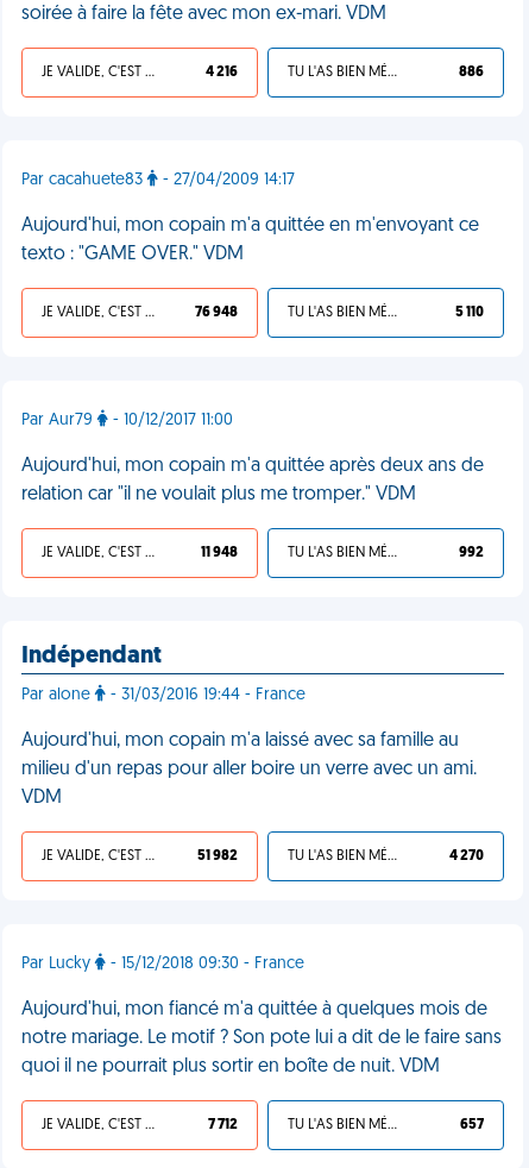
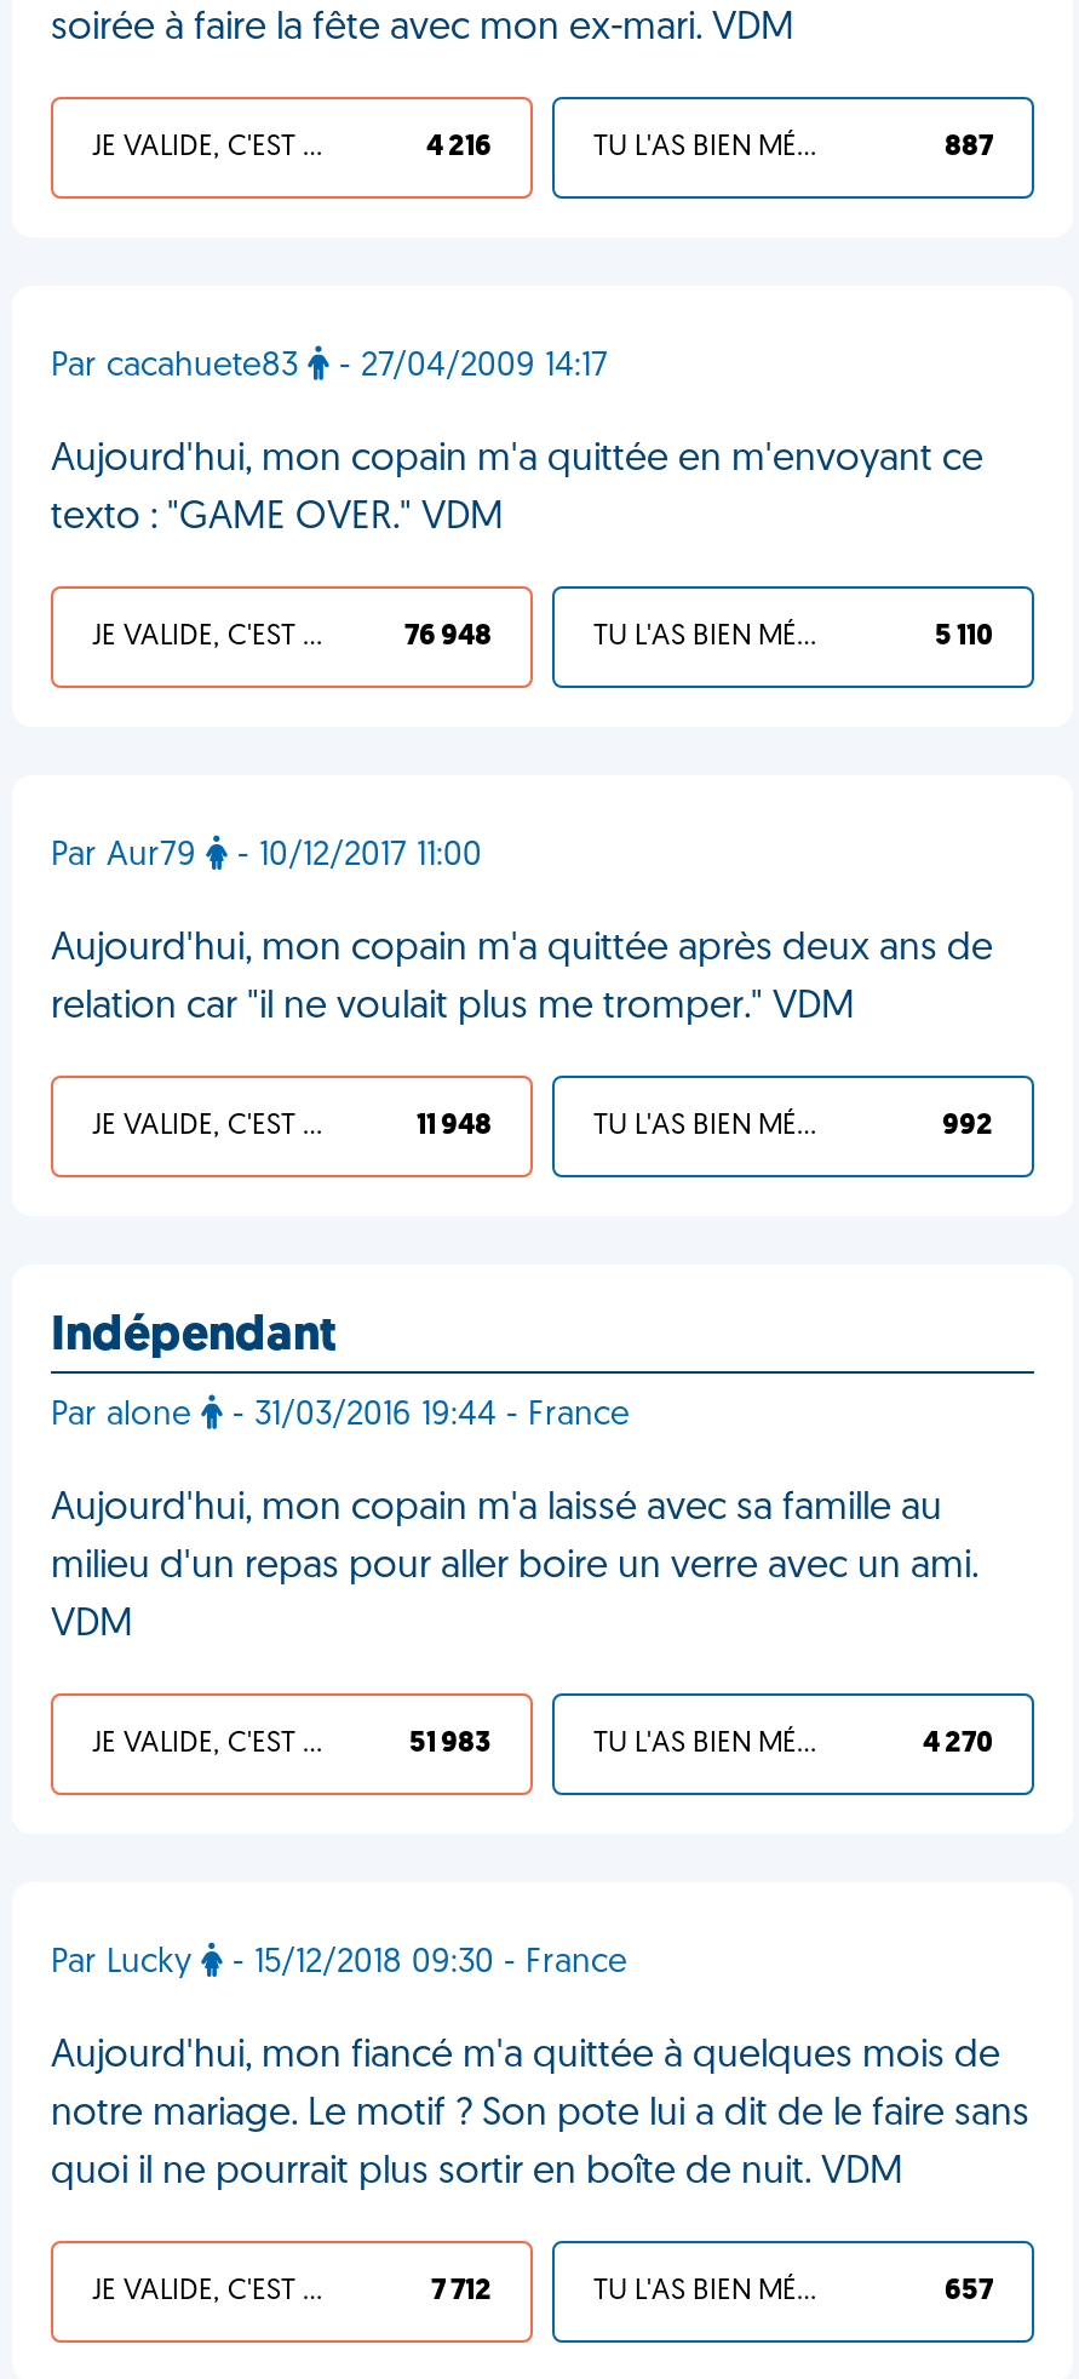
[459,65,484,80] 886 -> [945,133,993,162] 887
[197,849,238,864] 51 982 -> [409,1730,492,1759] 51 983

